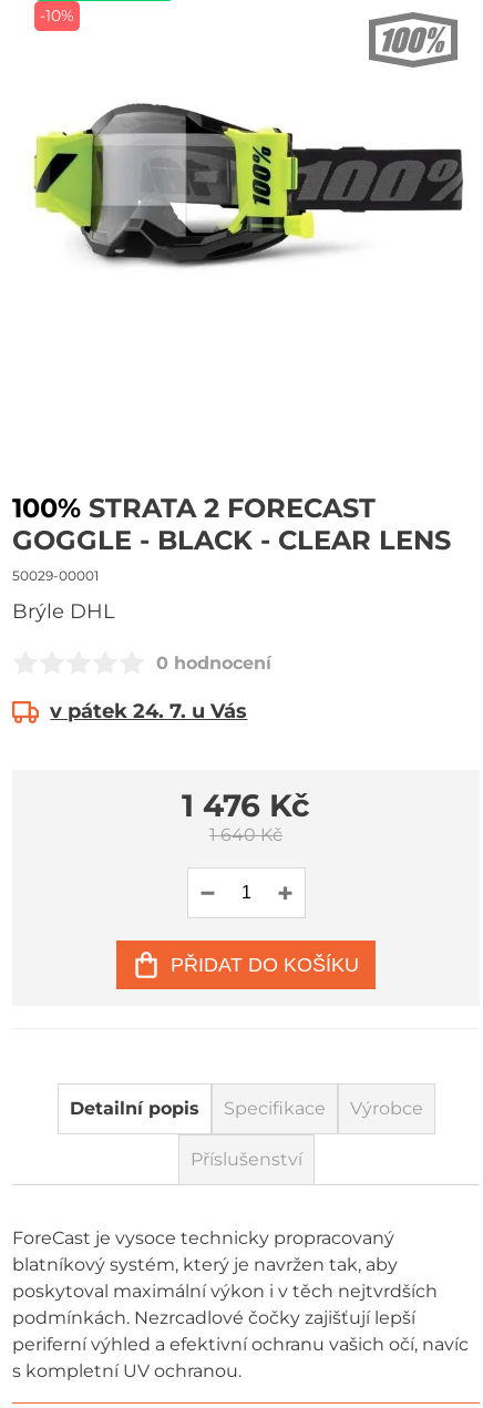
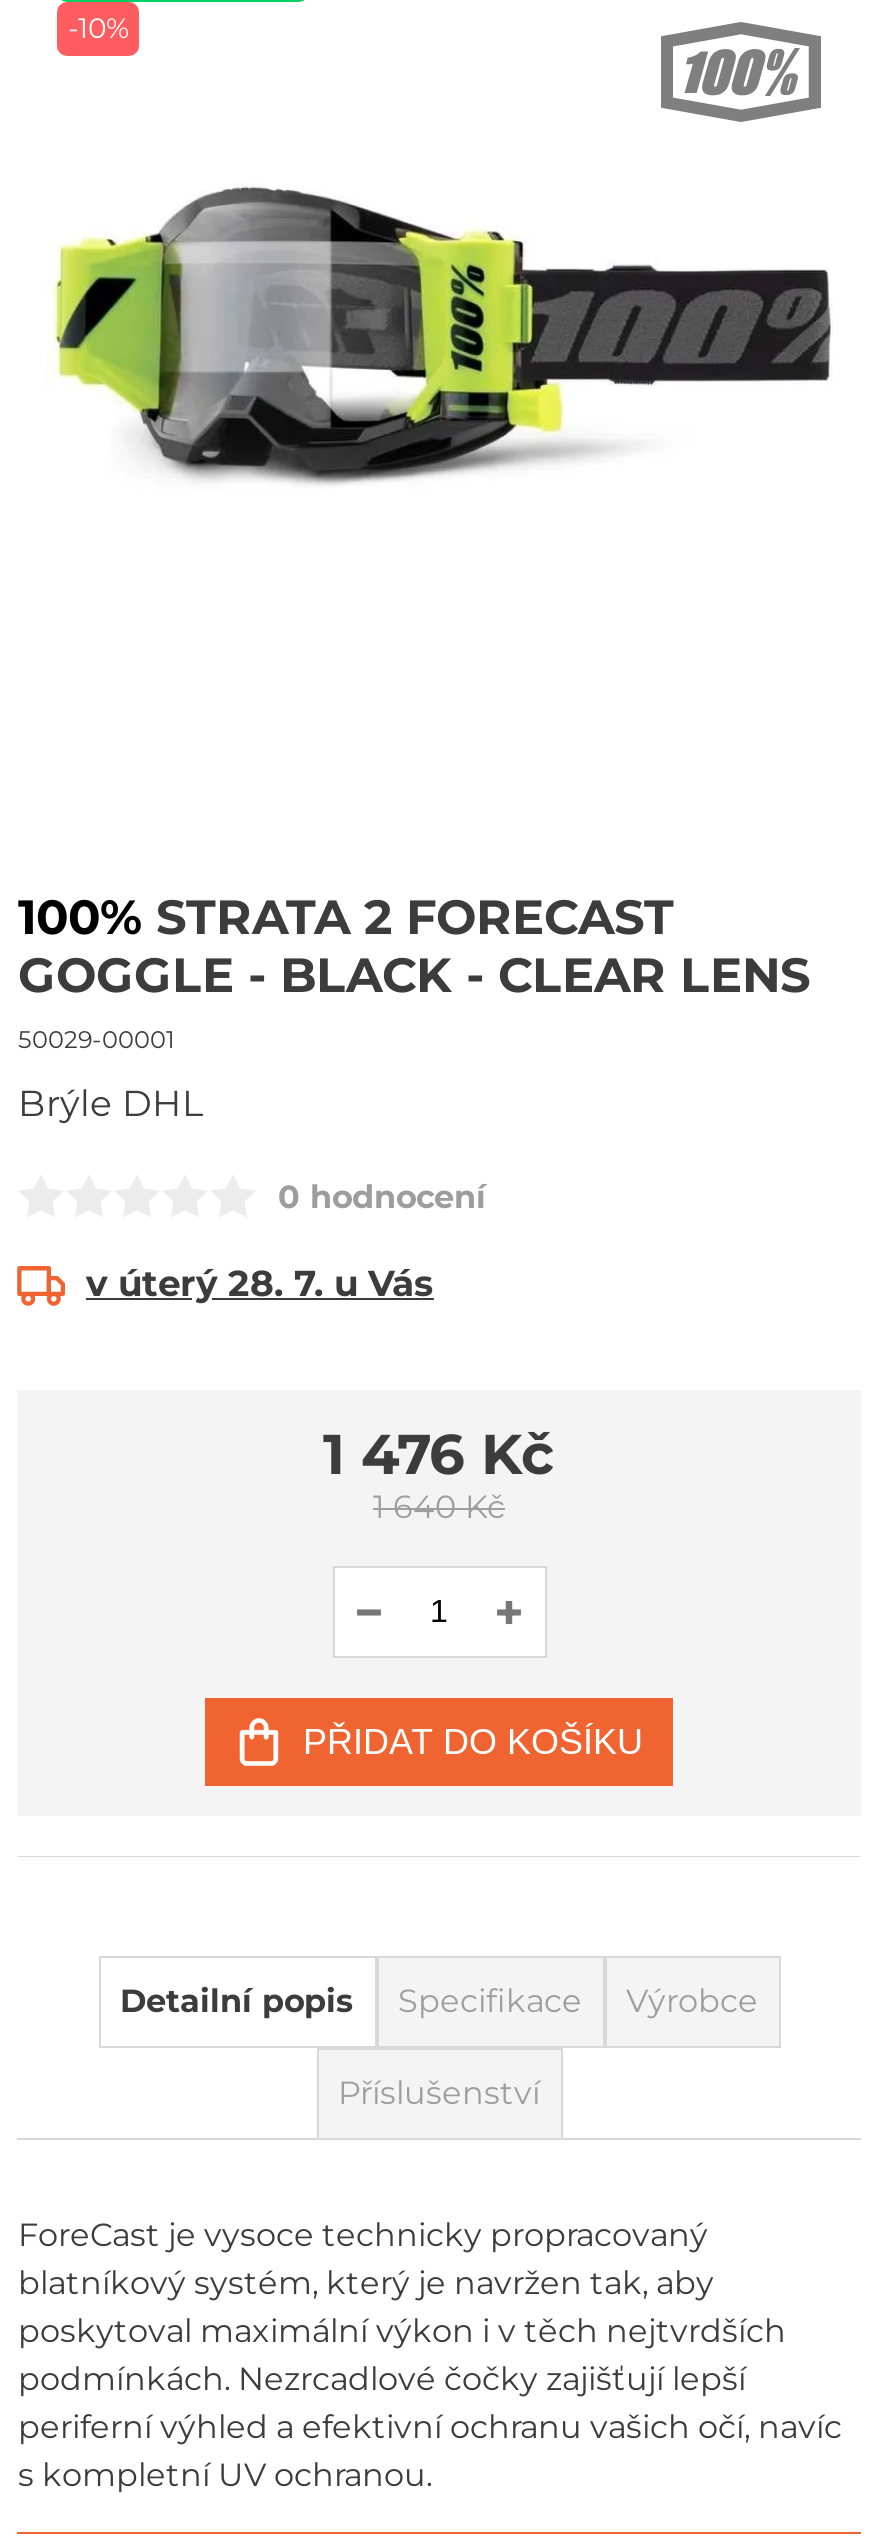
[50,699,247,723] v pátek 24. 7. u Vás -> [86,1262,434,1306] v úterý 28. 7. u Vás

